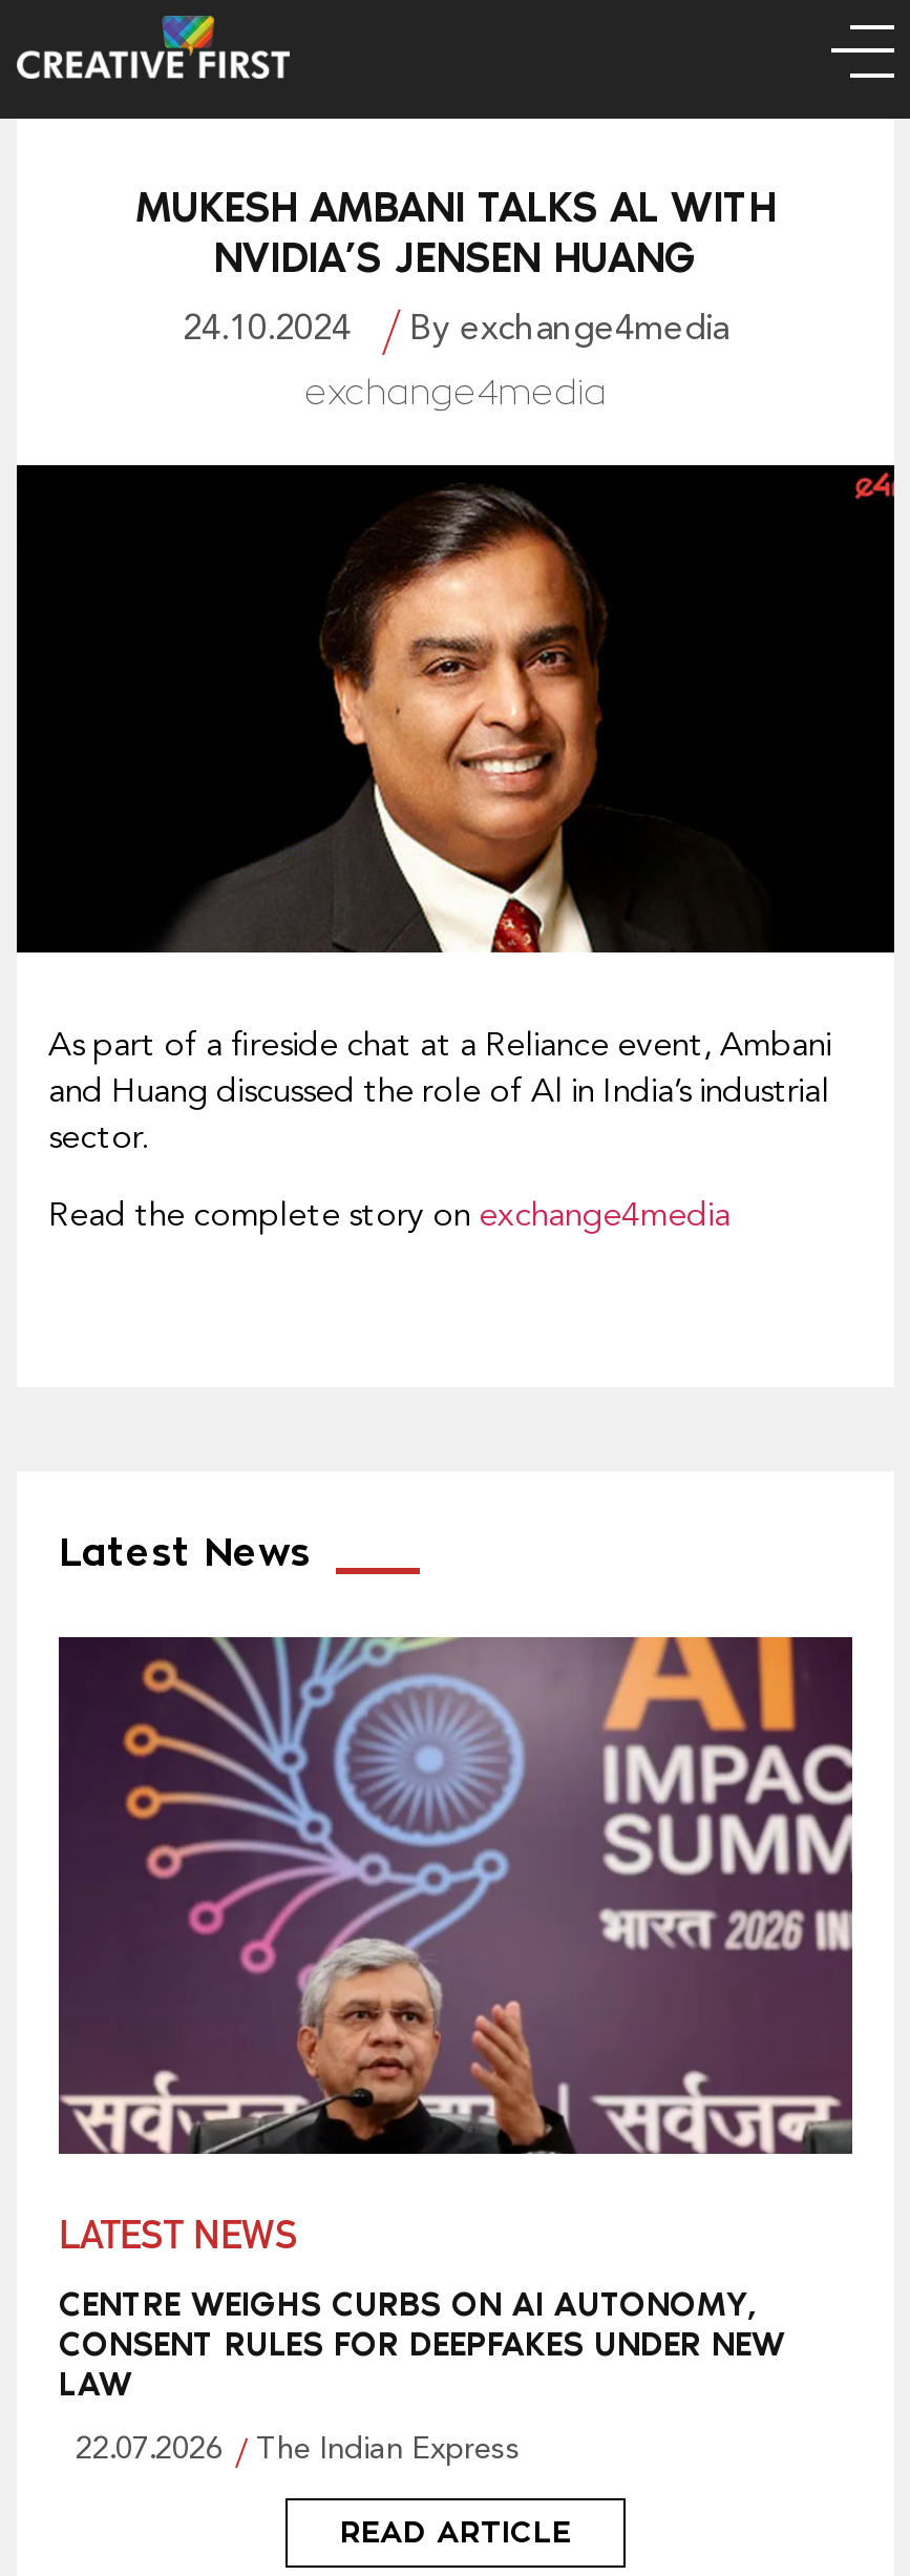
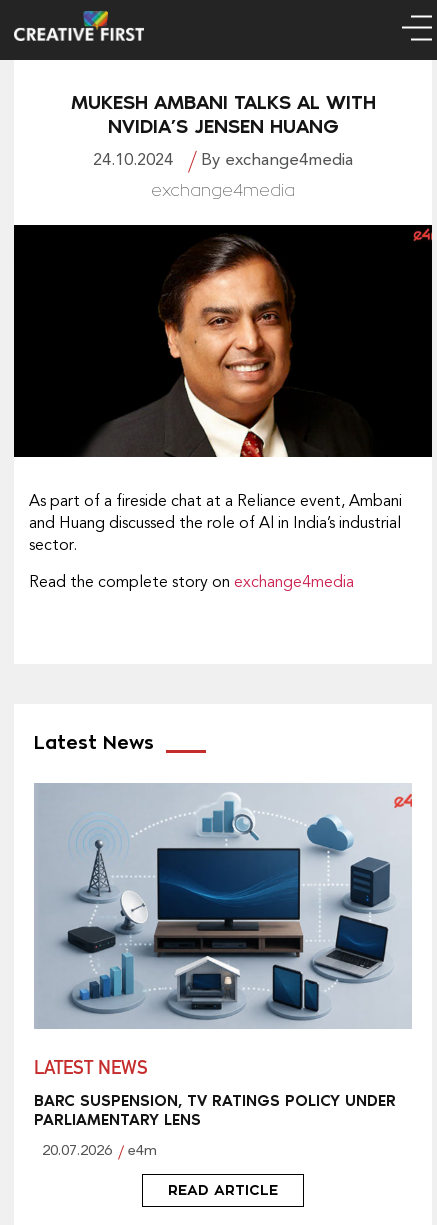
[59,1635,854,2156] [image] -> [35,783,413,1029] [image]
[59,2284,785,2404] CENTRE WEIGHS CURBS ON AI AUTONOMY, | CONSENT RULES FOR DEEPFAKES UNDER NEW | LAW -> [34,1091,396,1129] BARC SUSPENSION, TV RATINGS POLICY UNDER | PARLIAMENTARY LENS
[76,2435,521,2467] 22.07.2026 | The Indian Express -> [42,1144,157,1159] 20.07.2026 | e4m

